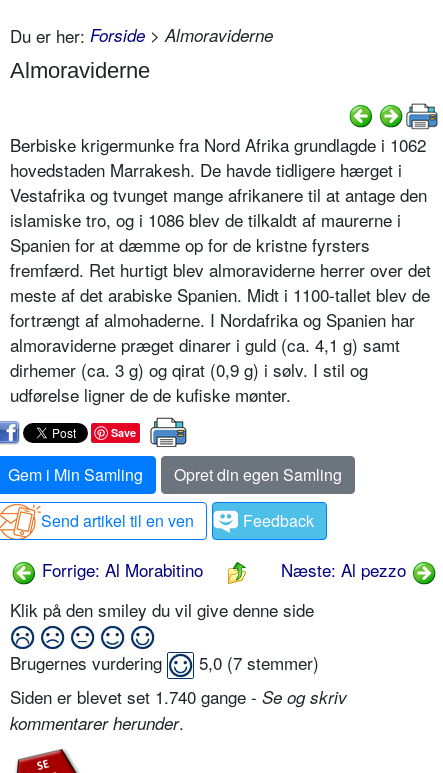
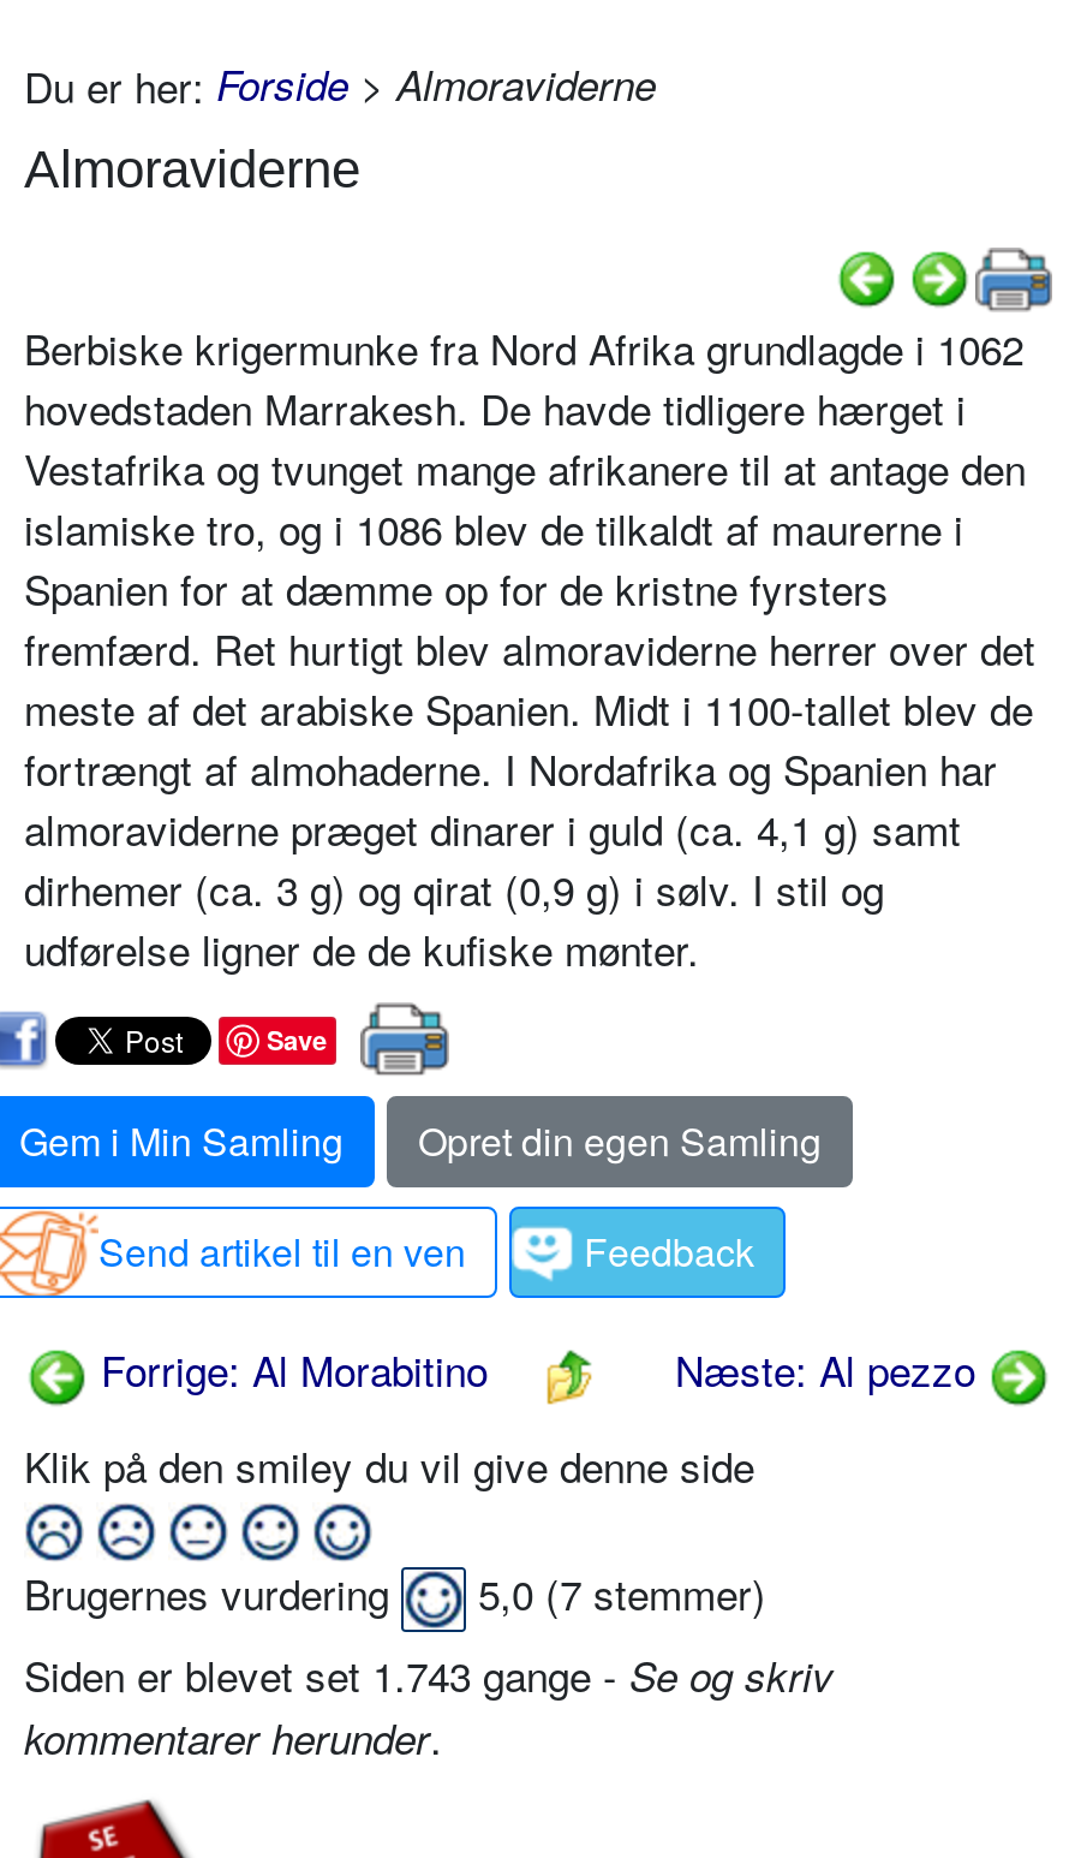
[10,684,347,709] Siden er blevet set 1.740 gange - Se og skriv -> [24,1645,834,1705] Siden er blevet set 1.743 gange - Se og skriv

